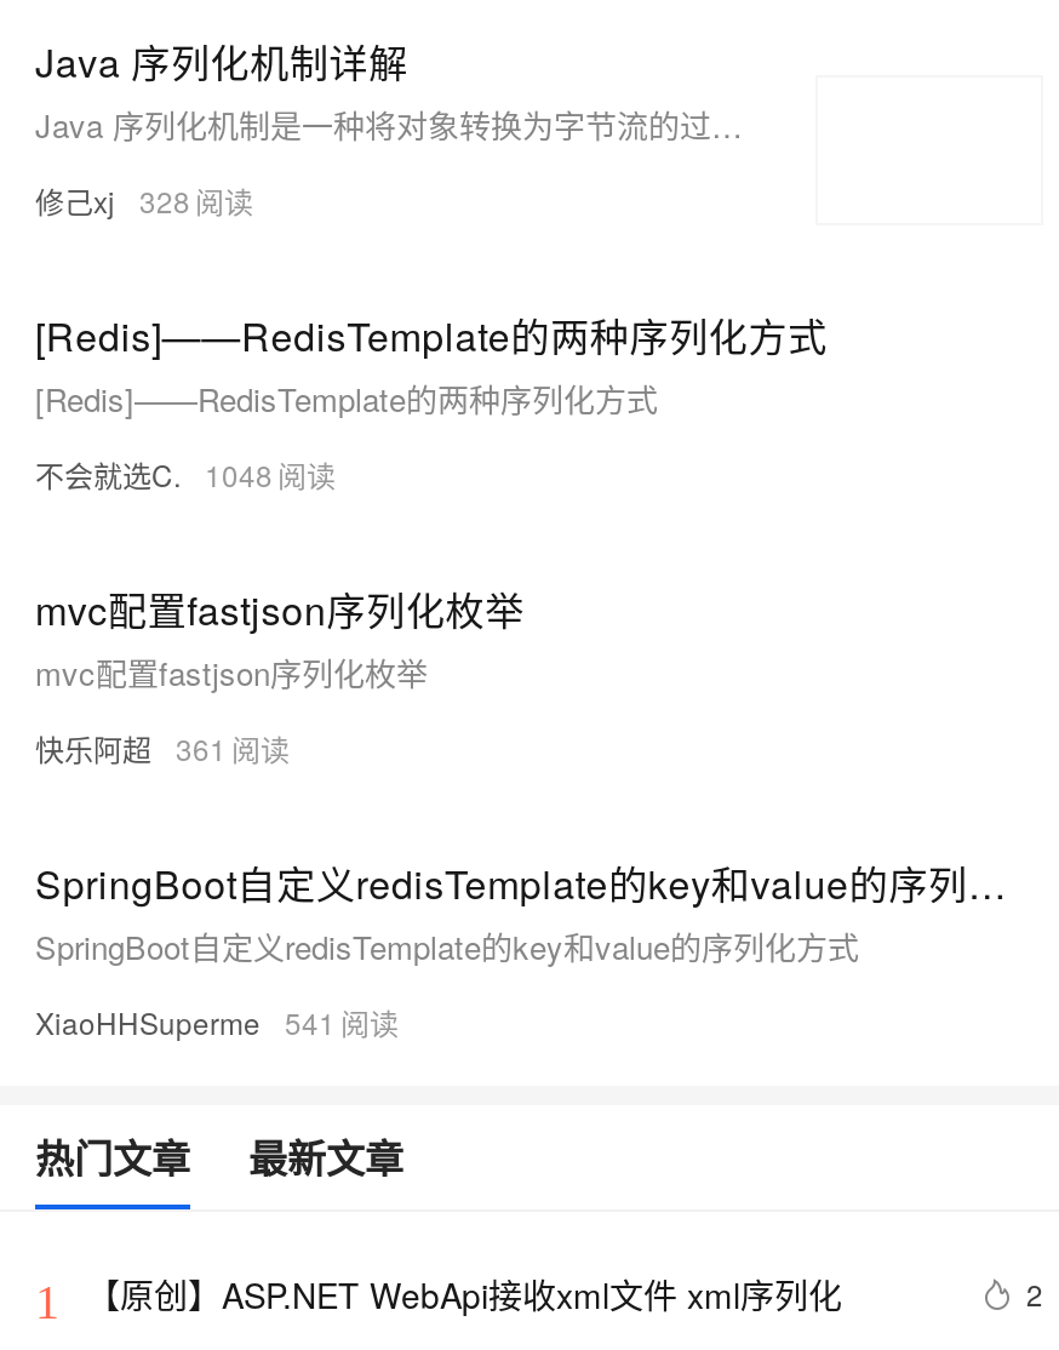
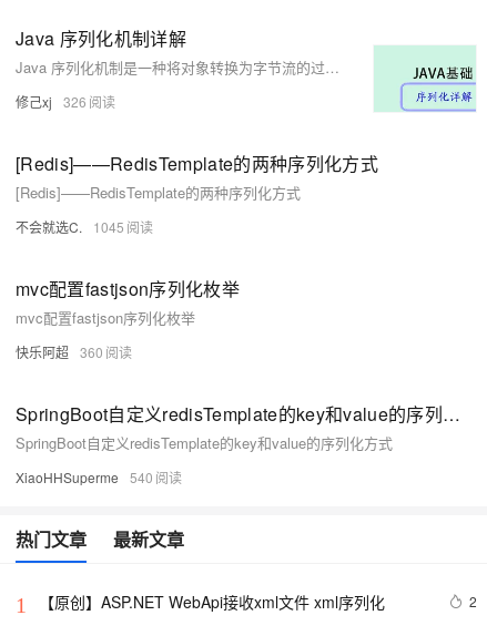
none -> [374,45,477,113] [image]
[35,179,190,221] 修己xj 328 -> [16,92,87,111] 修己xj 326
[35,453,273,494] 不会就选C. 1048 -> [16,217,124,236] 不会就选C. 1045
[35,727,227,768] 快乐阿超 361 -> [16,342,103,361] 快乐阿超 360
[35,1001,336,1042] XiaoHHSuperme 541 -> [16,468,153,486] XiaoHHSuperme 540

